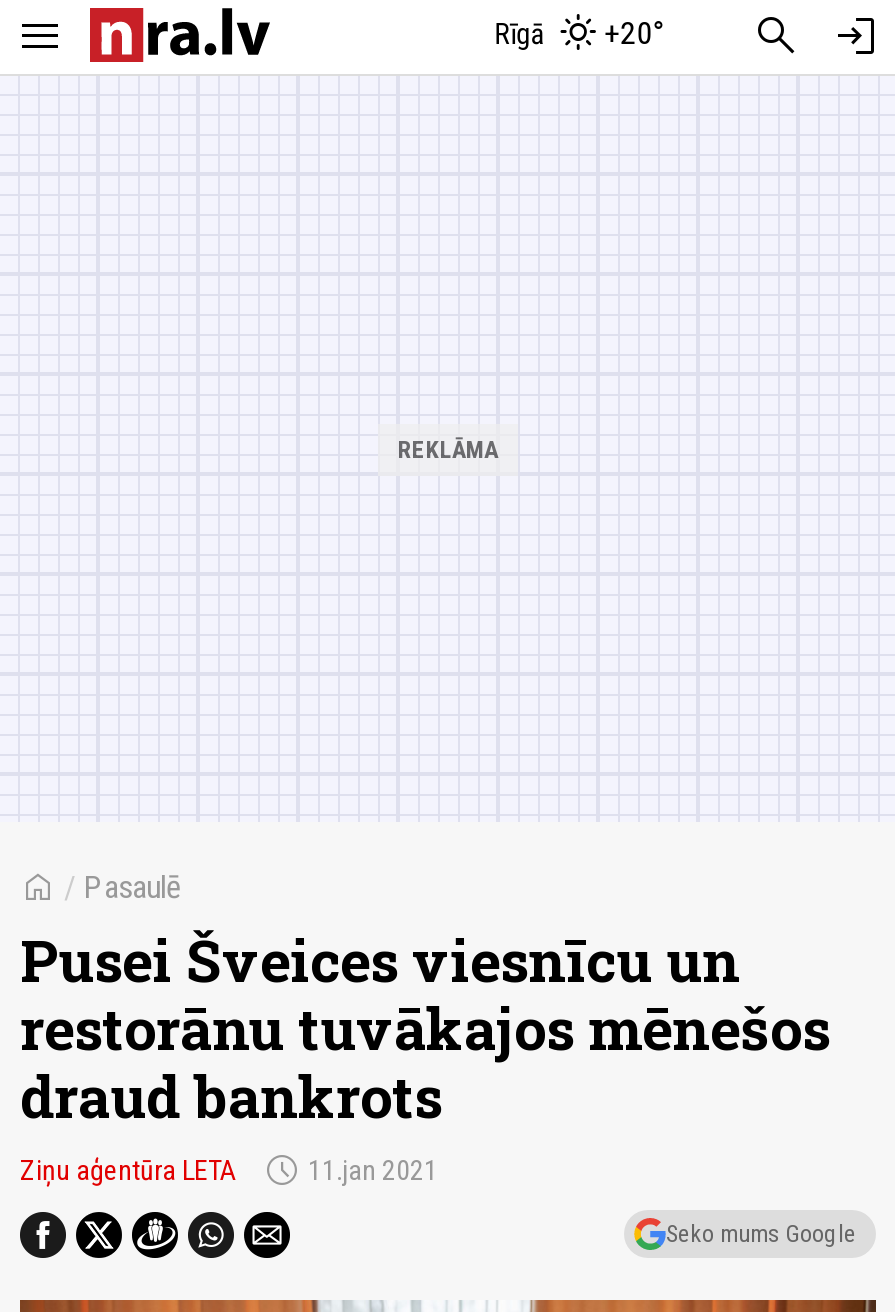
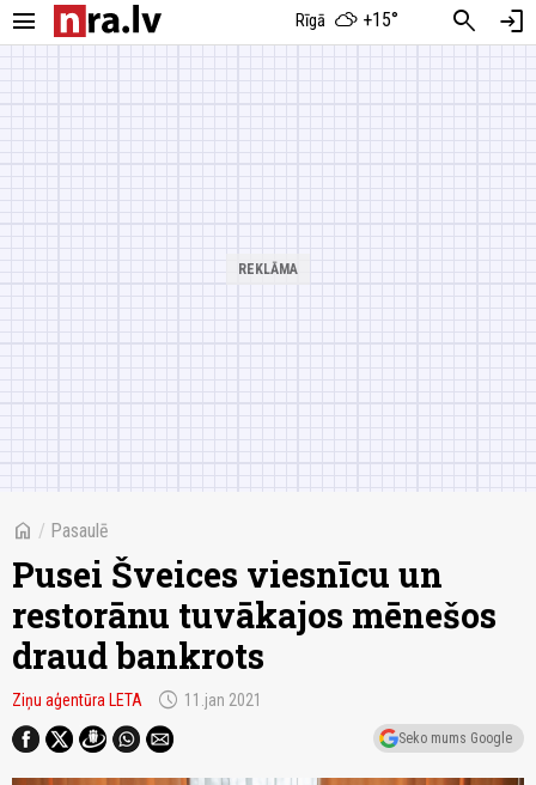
[494,14,664,52] Rīgā +20° -> [295,8,398,31] Rīgā +15°

